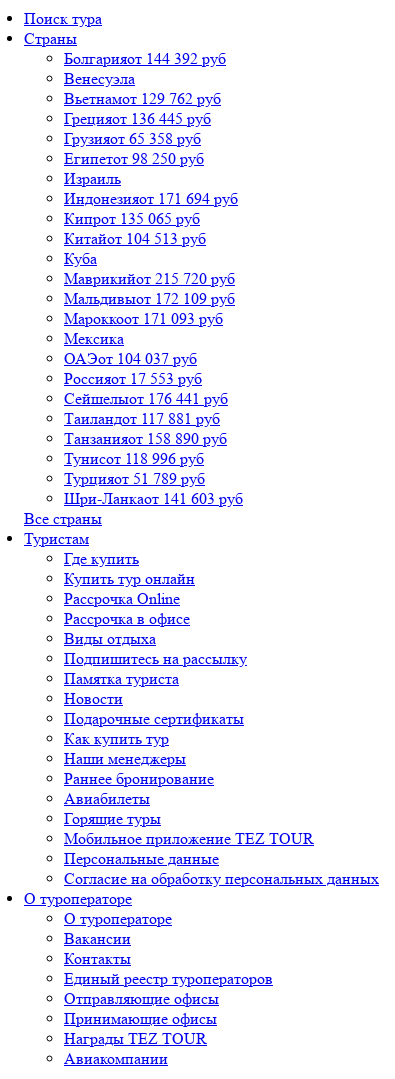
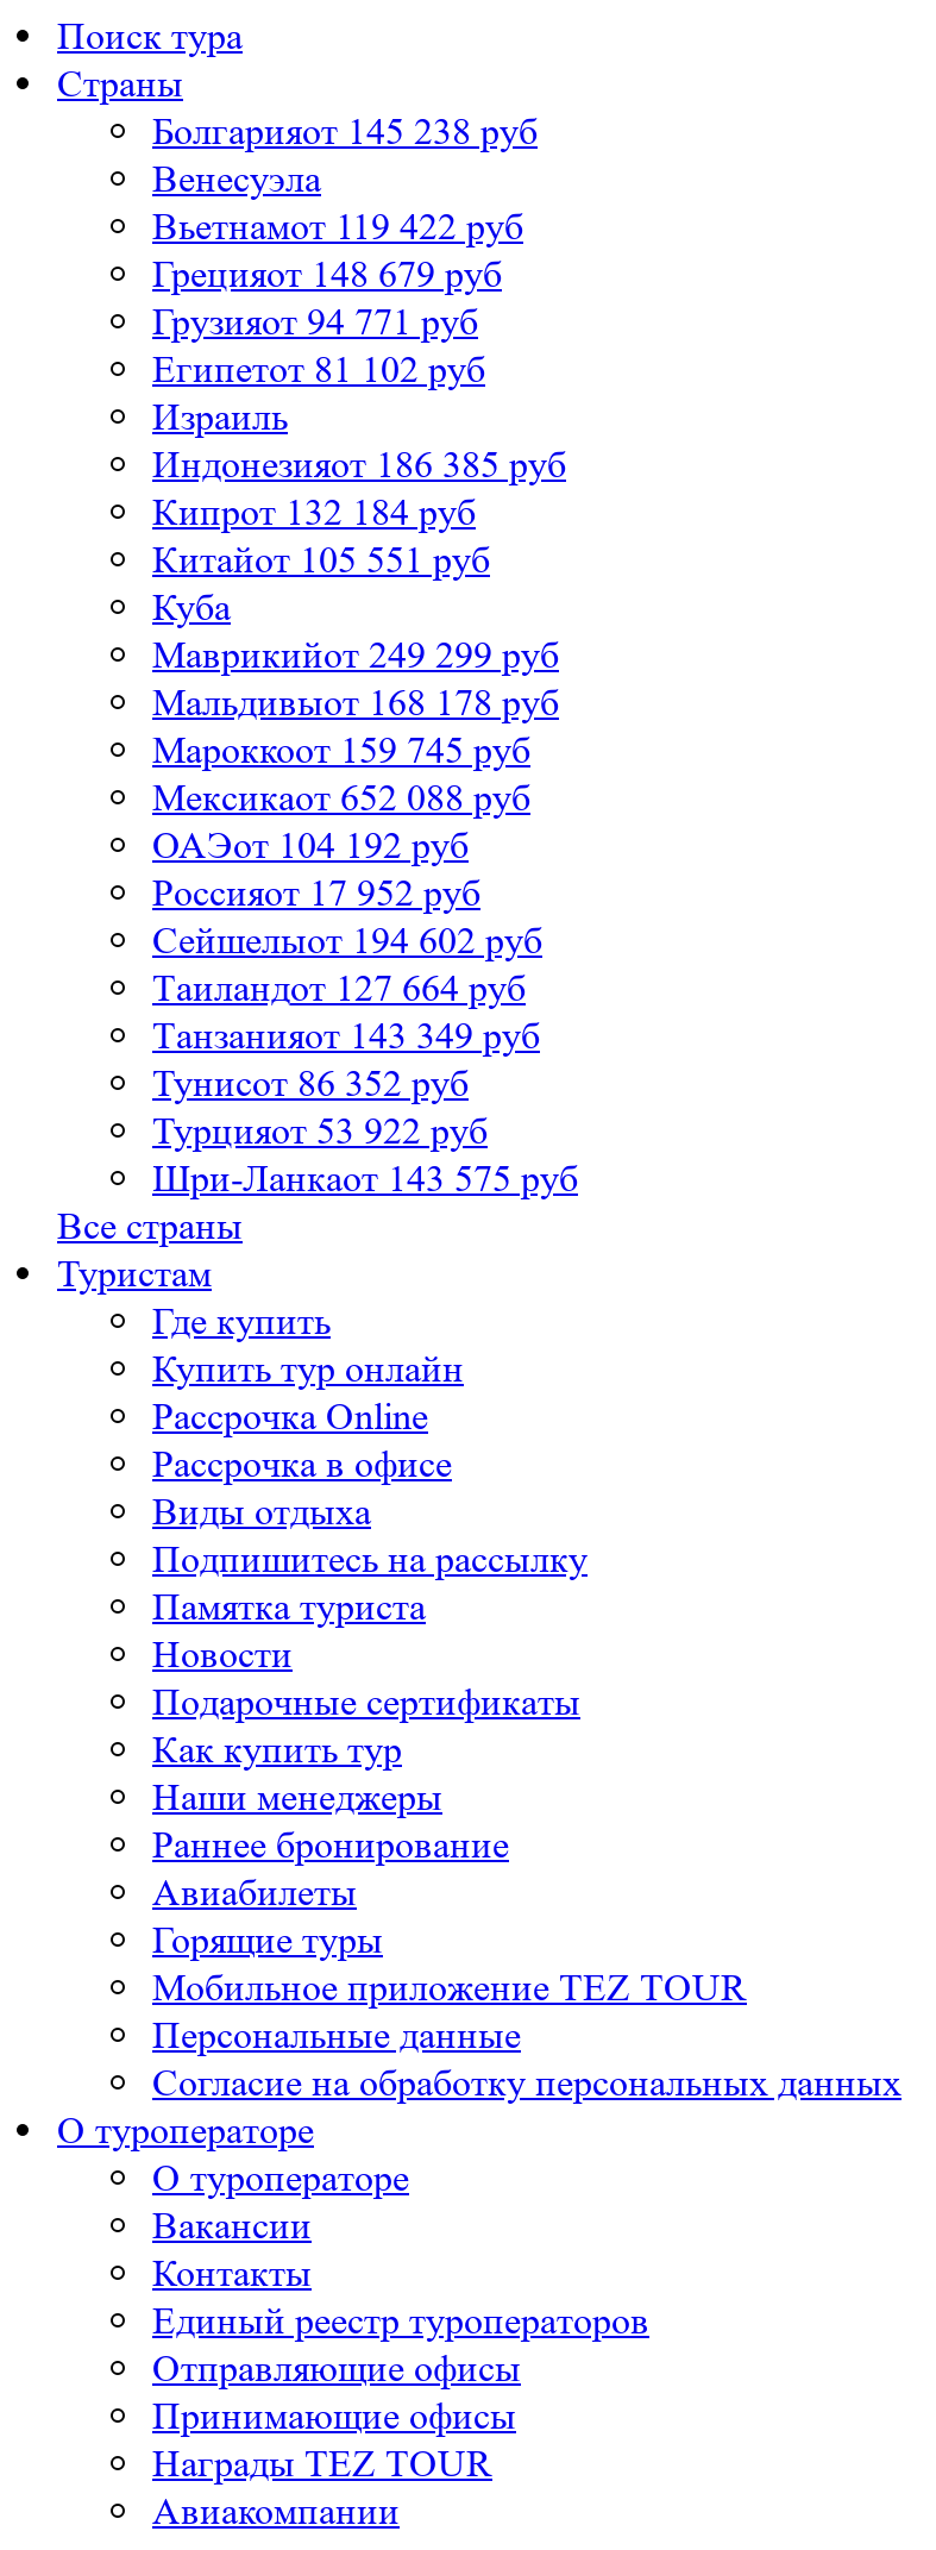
[64,49,226,68] Болгарияот 144 392 руб -> [152,108,538,153] Болгарияот 145 238 руб
[64,89,221,108] Вьетнамот 129 762 руб -> [152,203,523,249] Вьетнамот 119 422 руб
[64,109,211,128] Грецияот 136 445 руб -> [152,251,502,296] Грецияот 148 679 руб
[64,129,201,148] Грузияот 65 358 руб -> [152,299,478,344] Грузияот 94 771 руб
[64,149,204,168] Египетот 98 250 руб -> [152,346,485,391] Египетот 81 102 руб
[64,189,238,208] Индонезияот 171 694 руб -> [152,441,566,487] Индонезияот 186 385 руб
[64,209,200,228] Кипрот 135 065 руб -> [152,489,476,534] Кипрот 132 184 руб
[64,229,206,248] Китайот 104 513 руб -> [152,537,490,582] Китайот 105 551 руб
[64,269,243,508] Маврикийот 215 720 руб | Мальдивыот 172 109 руб | Мароккоот 171 093 руб | Мексика | ОАЭот 104 037 руб | Россияот 17 553 руб | Сейшелыот 176 441 руб | Таиландот 117 881 руб | Танзанияот 158 890 руб | Тунисот 118 996 руб | Турцияот 51 789 руб | Шри-Ланкаот 141 603 руб -> [152,632,578,1201] Маврикийот 249 299 руб | Мальдивыот 168 178 руб | Мароккоот 159 745 руб | Мексикаот 652 088 руб | ОАЭот 104 192 руб | Россияот 17 952 руб | Сейшелыот 194 602 руб | Таиландот 127 664 руб | Танзанияот 143 349 руб | Тунисот 86 352 руб | Турцияот 53 922 руб | Шри-Ланкаот 143 575 руб

